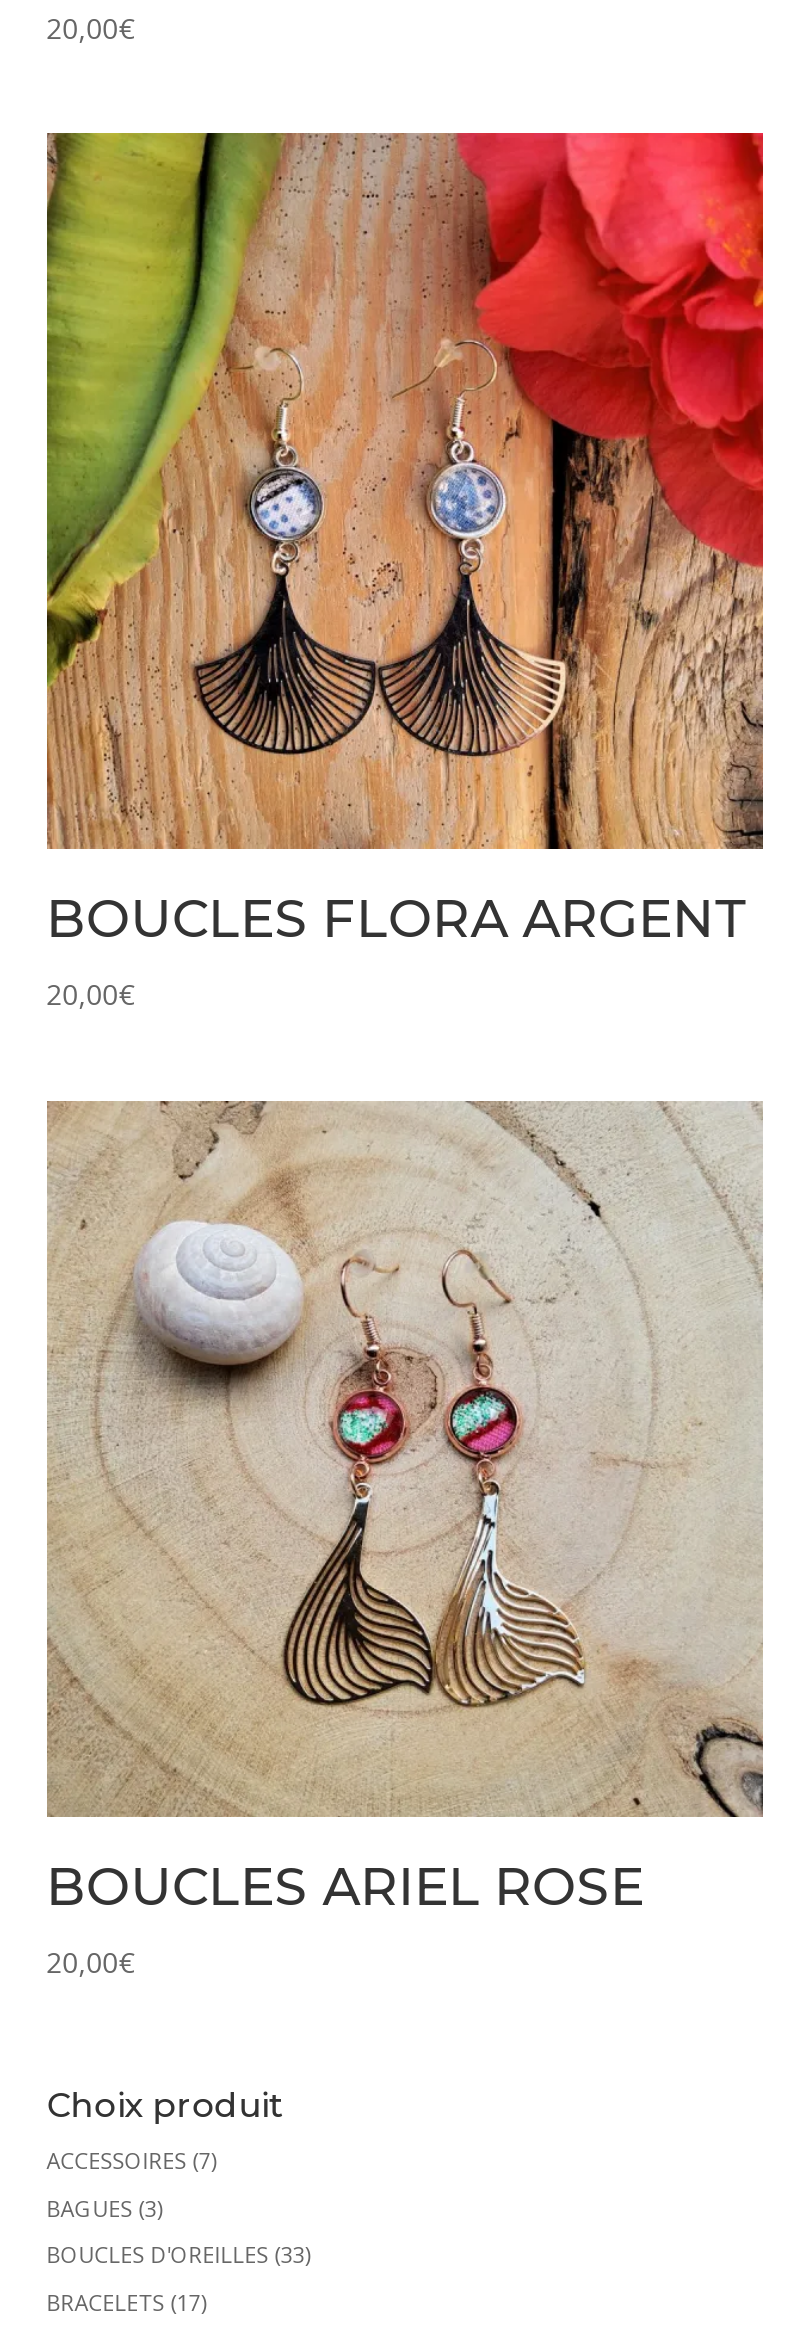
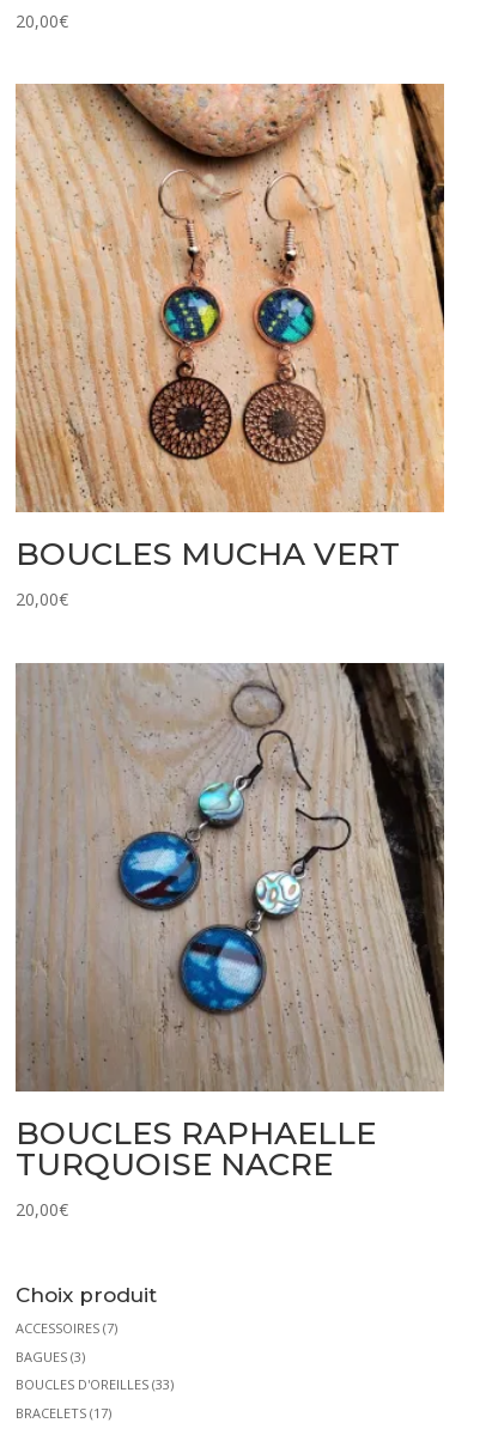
[45,131,765,952] [image] | BOUCLES FLORA ARGENT -> [14,83,445,574] [image] | BOUCLES MUCHA VERT
[47,1101,763,1919] [image] | BOUCLES ARIEL ROSE -> [15,662,444,1184] [image] | BOUCLES RAPHAELLE | TURQUOISE NACRE

